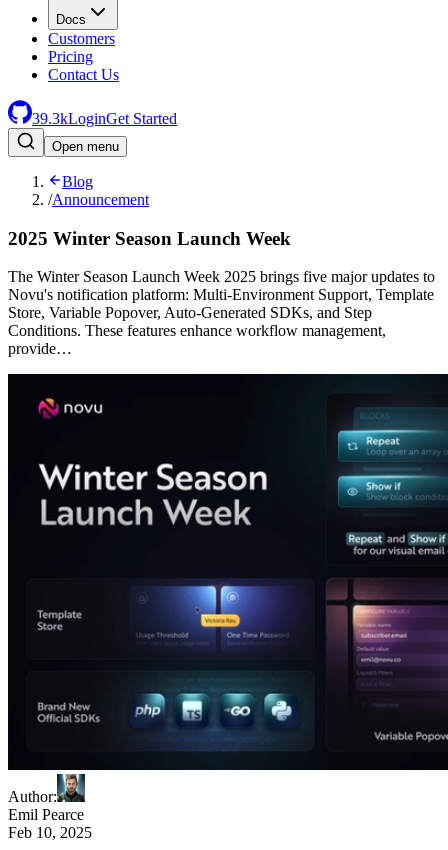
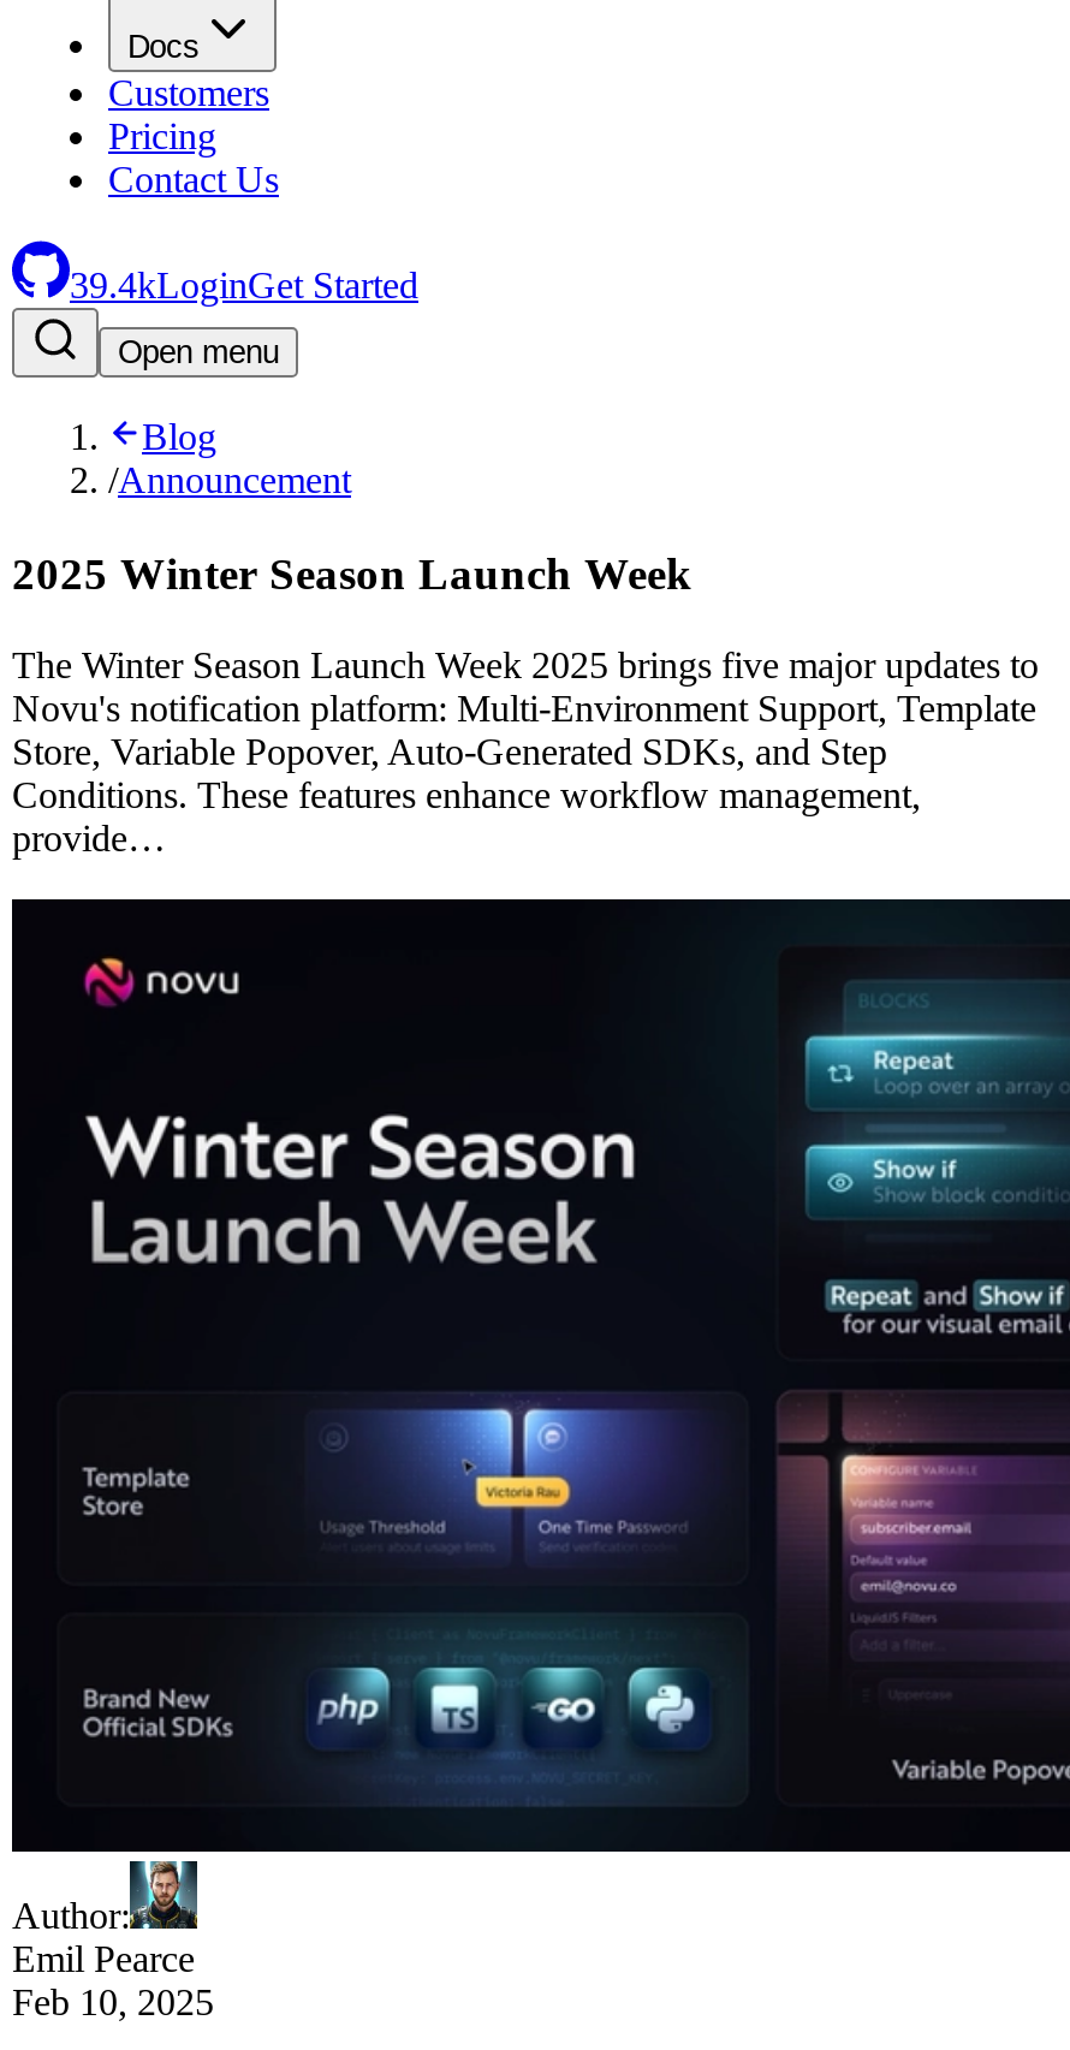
[32,110,177,127] 39.3kLoginGet Started -> [70,265,418,305] 39.4kLoginGet Started

